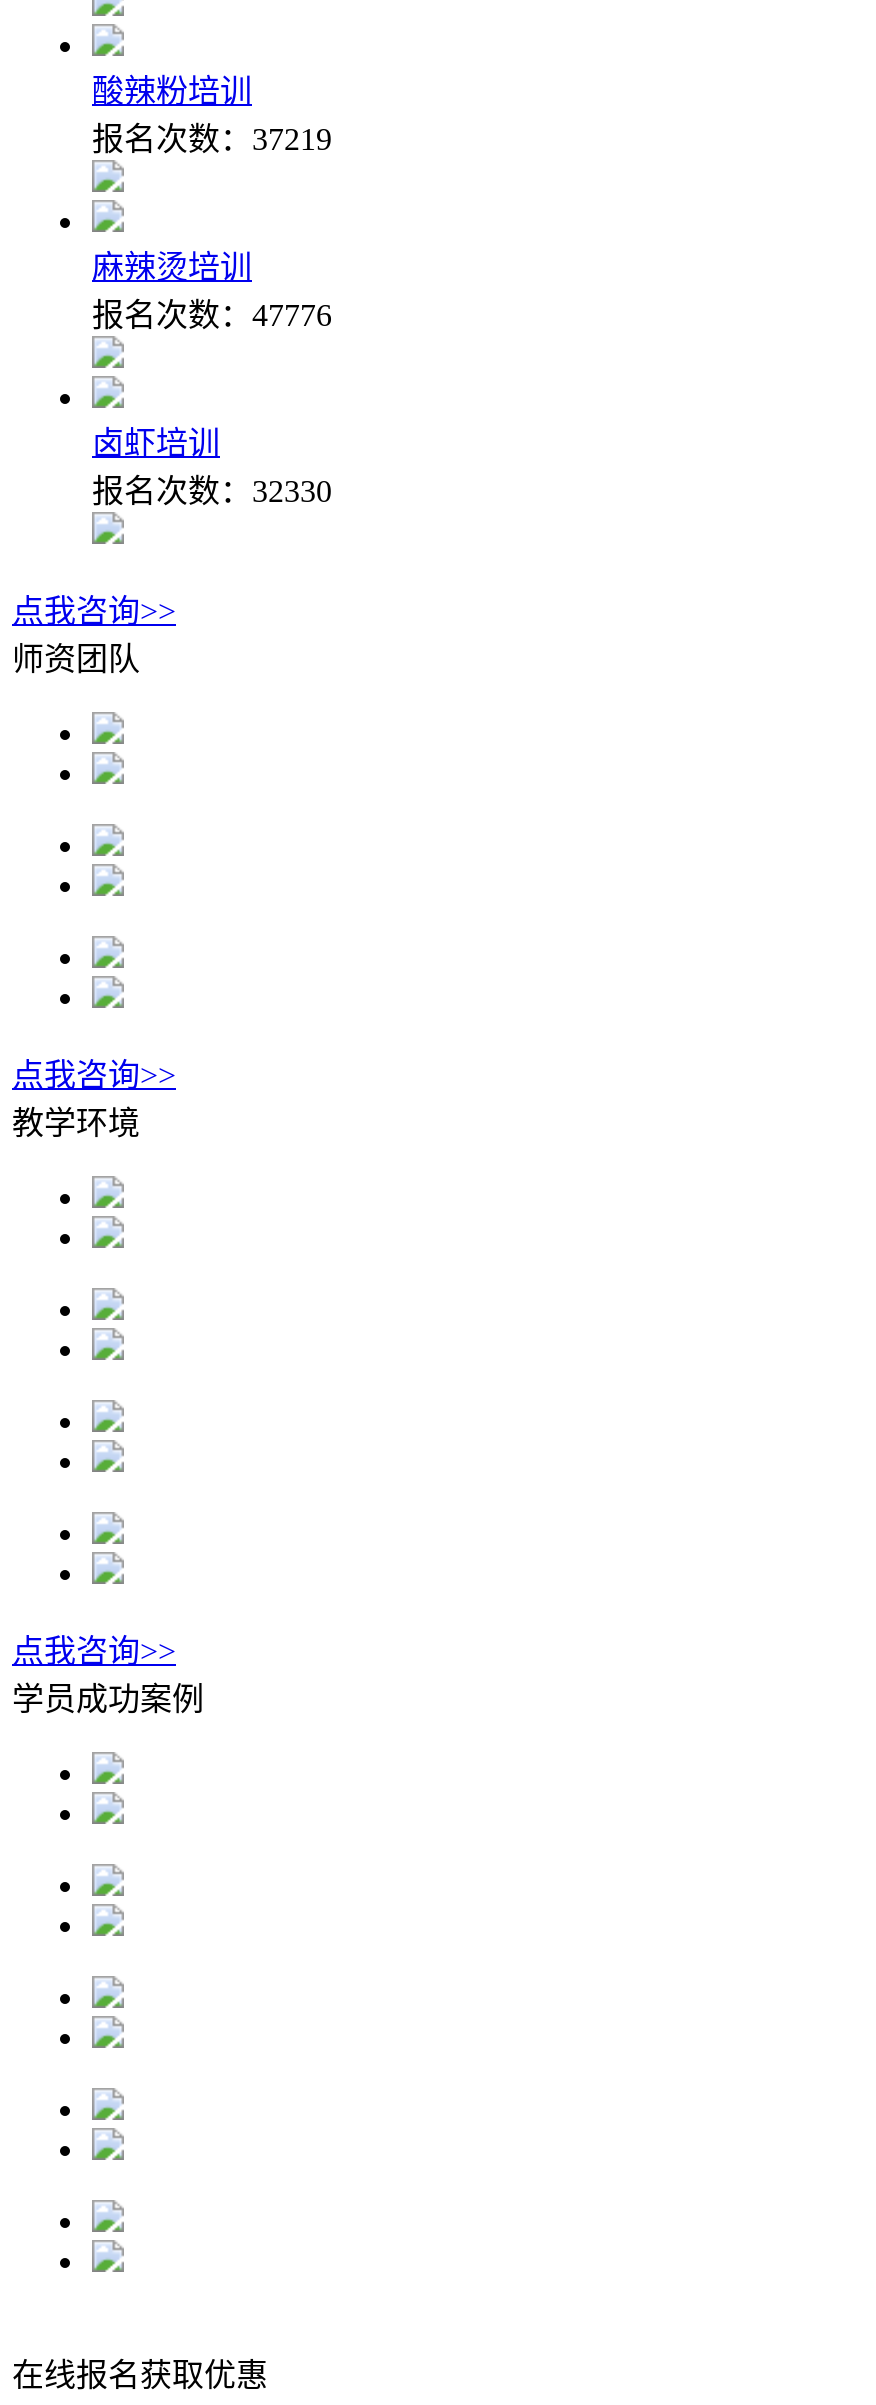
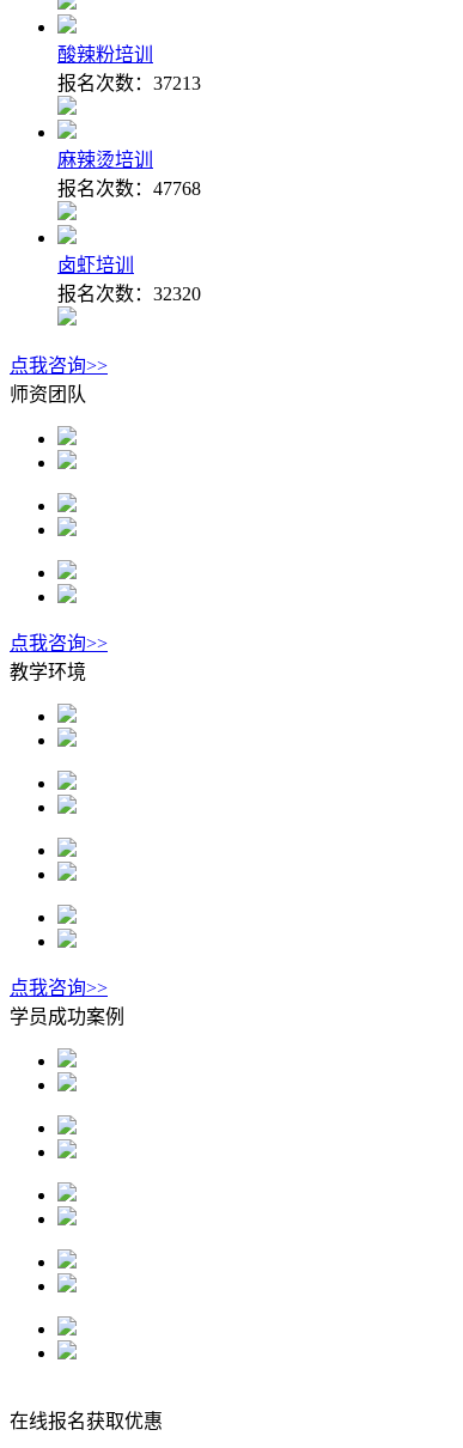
[92,122,332,156] 报名次数：37219 -> [57,73,201,93] 报名次数：37213
[92,298,332,332] 报名次数：47776 -> [57,178,201,199] 报名次数：47768
[92,474,332,508] 报名次数：32330 -> [57,284,201,304] 报名次数：32320

